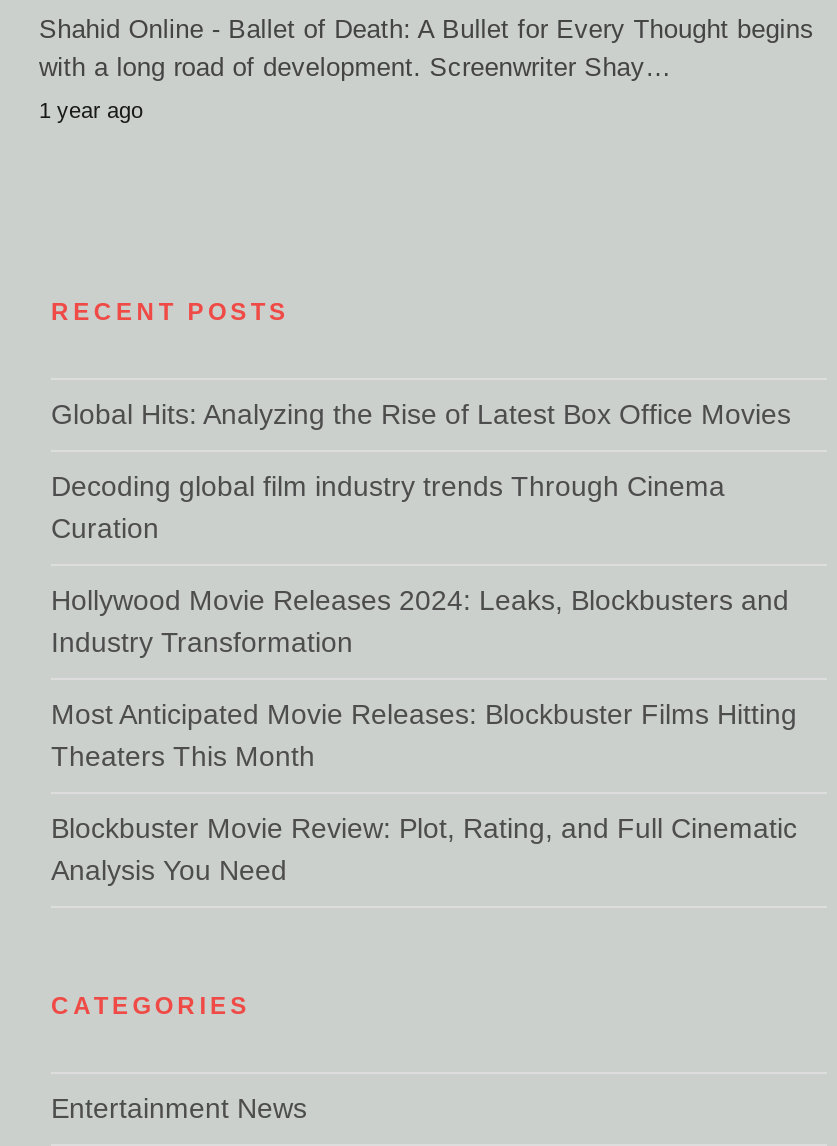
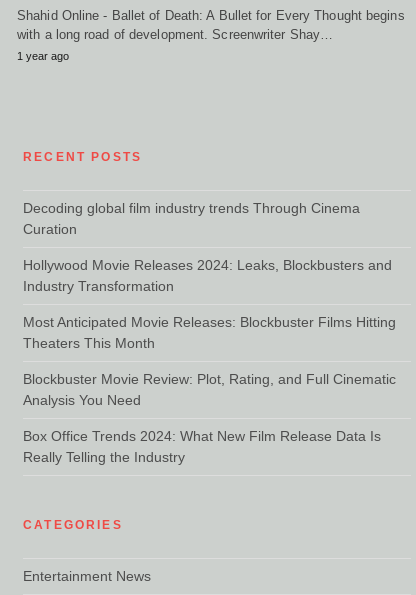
[51,397,791,429] Global Hits: Analyzing the Rise of Latest Box Office Movies -> none
moved [51,469,797,885] -> [23,199,396,407]: Decoding global film industry trends Through Cinema | Curation | Hollywood Movie Releases 2024: Leaks, Blockbusters and | Industry Transformation | Most Anticipated Movie Releases: Blockbuster Films Hitting | Theaters This Month | Blockbuster Movie Review: Plot, Rating, and Full Cinematic | Analysis You Need
none -> [23,427,381,464] Box Office Trends 2024: What New Film Release Data Is | Really Telling the Industry

